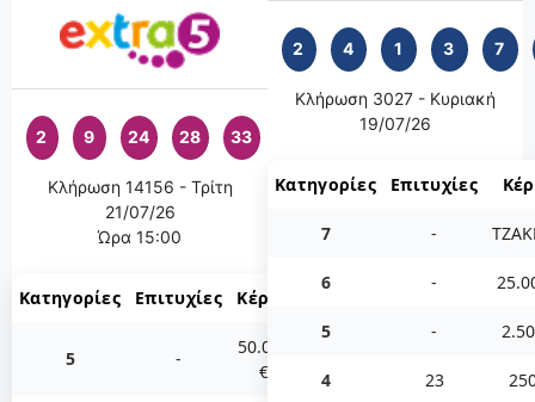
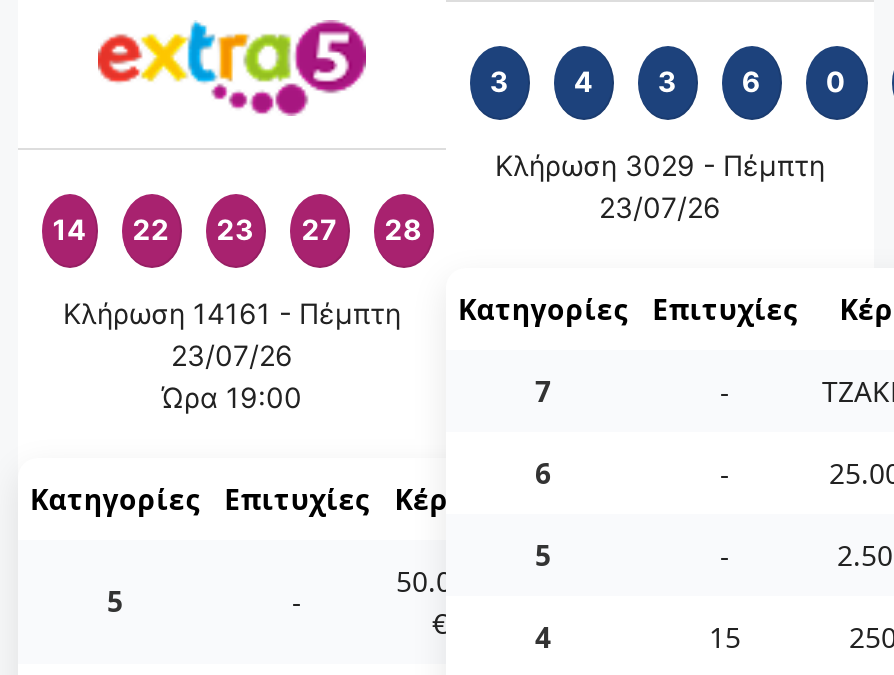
[293,38,304,58] 2 -> [490,63,508,97] 3
[394,38,403,58] 1 -> none
[495,38,505,58] 7 -> [742,63,846,97] 6 | 0
[295,88,496,133] Κλήρωση 3027 - Κυριακή | 19/07/26 -> [495,147,825,223] Κλήρωση 3029 - Πέμπτη | 23/07/26
[36,126,150,146] 2 | 9 | 24 -> [52,211,337,245] 14 | 22 | 23 | 27
[47,126,252,246] 33 | Κλήρωση 14156 - Τρίτη | 21/07/26 | Ώρα 15:00 -> [63,295,401,413] Κλήρωση 14161 - Πέμπτη | 23/07/26 | Ώρα 19:00
[425,368,444,391] 23 -> [709,617,741,655] 15

